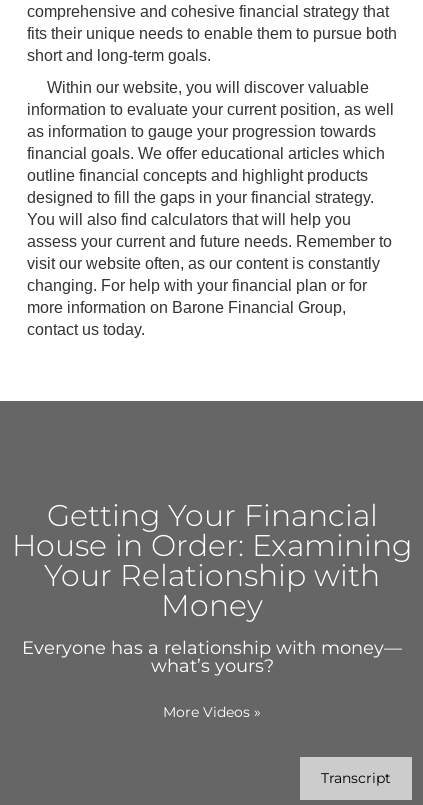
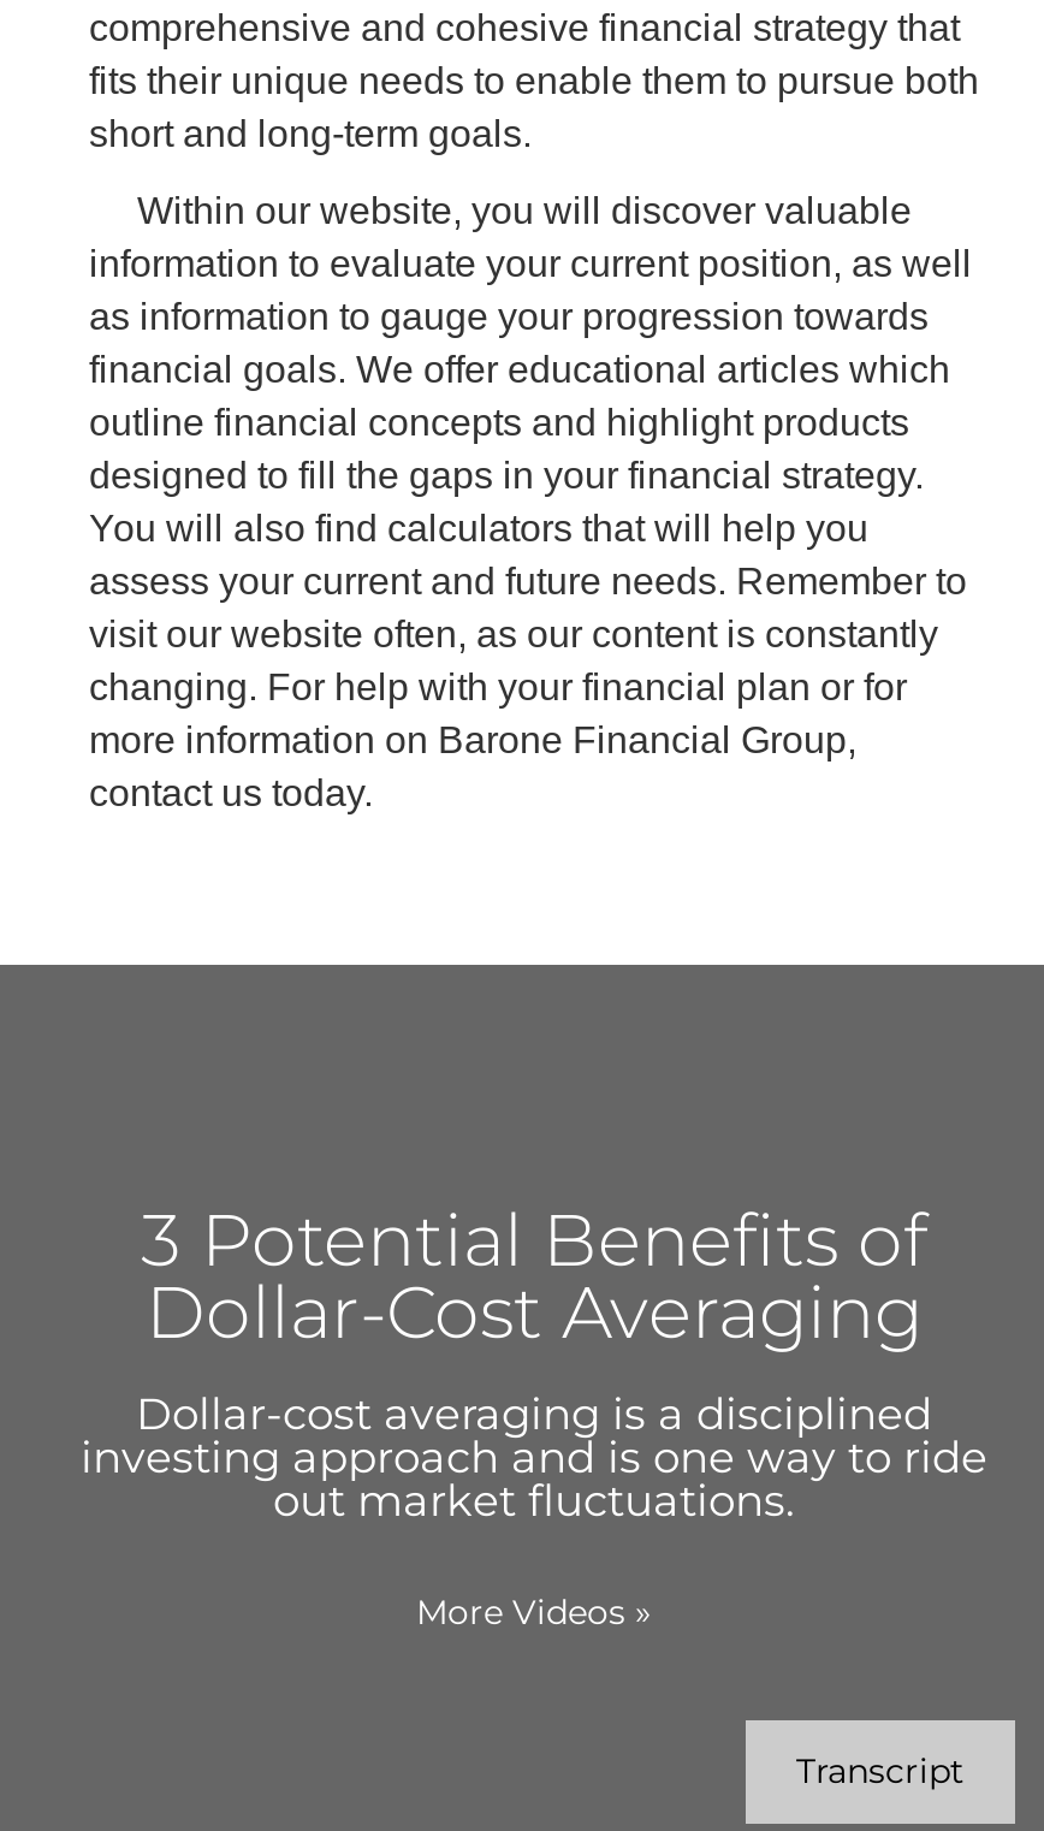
[12,497,412,677] Getting Your Financial | House in Order: Examining | Your Relationship with | Money | Everyone has a relationship with money— | what’s yours? -> [81,1196,987,1528] 3 Potential Benefits of | Dollar-Cost Averaging | Dollar-cost averaging is a disciplined | investing approach and is one way to ride | out market fluctuations.

